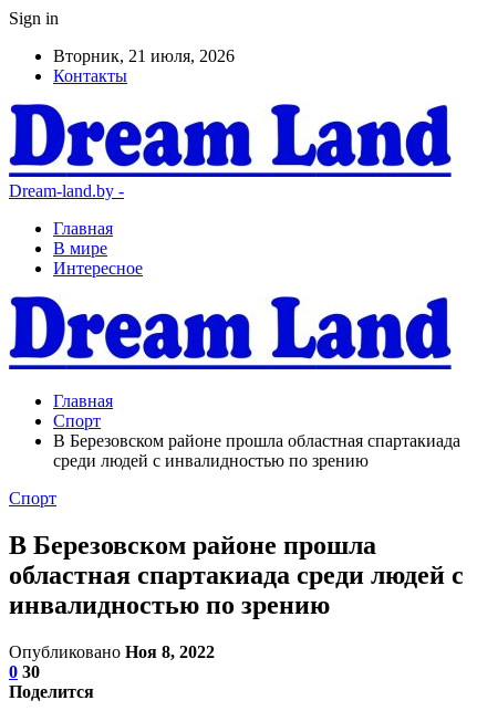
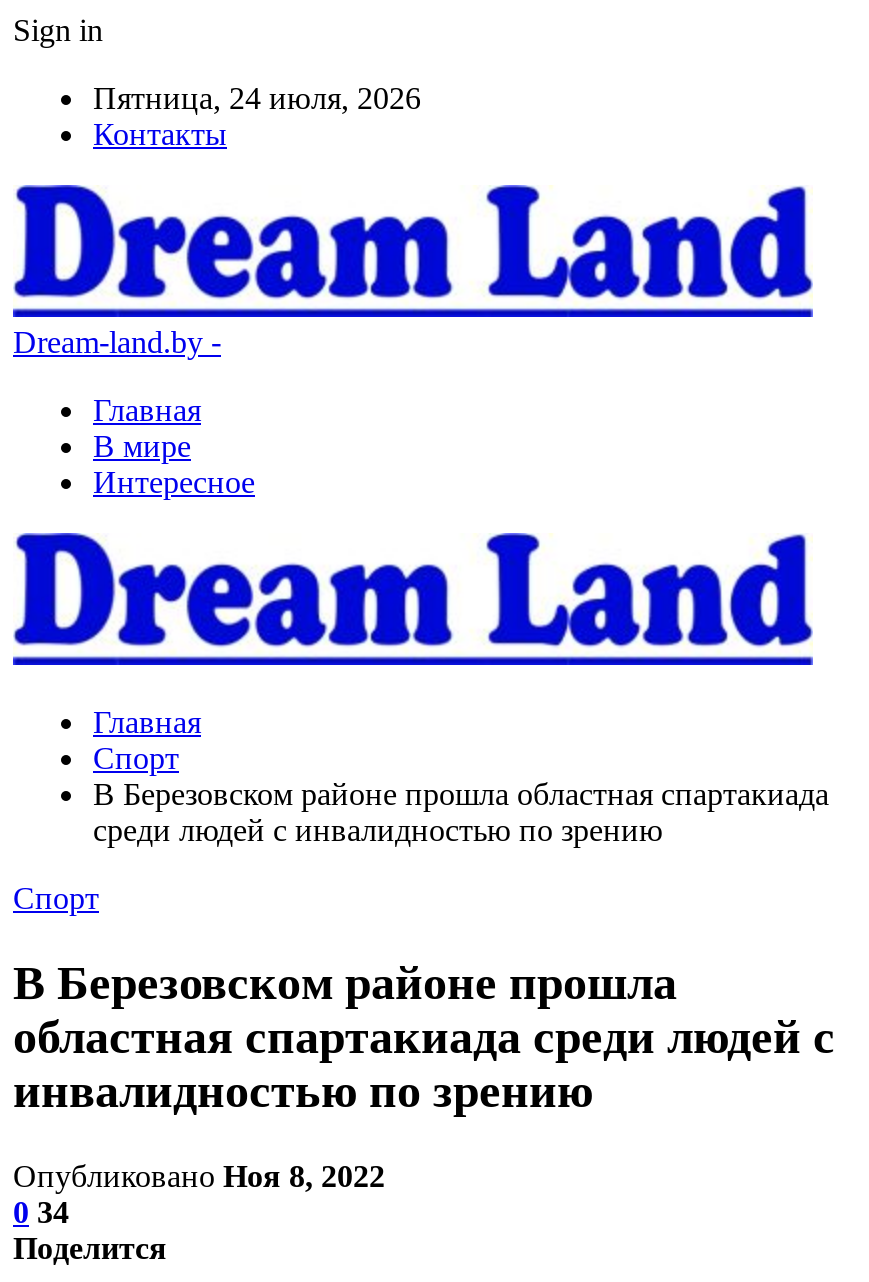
[53,46,235,65] Вторник, 21 июля, 2026 -> [93,81,421,115] Пятница, 24 июля, 2026
[9,662,40,681] 0 30 -> [13,1195,69,1229] 0 34

